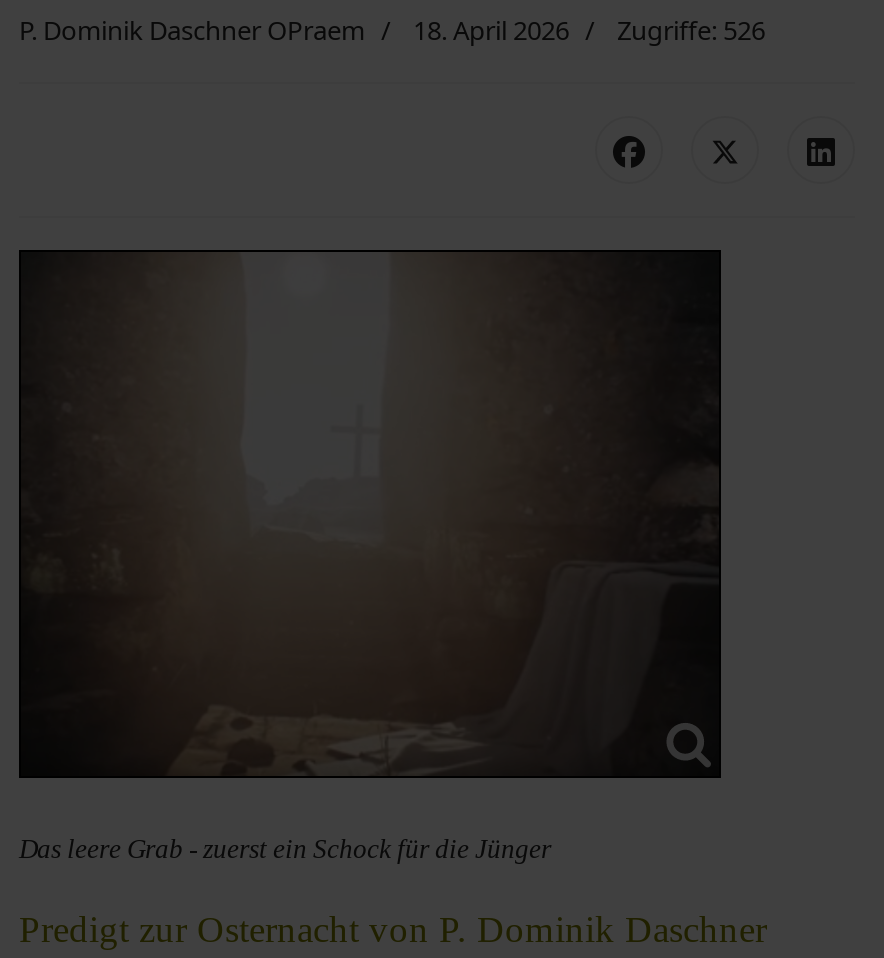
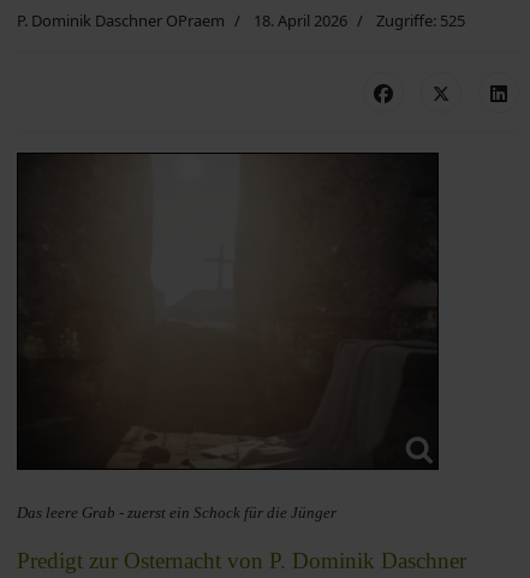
[19,12,765,48] P. Dominik Daschner OPraem 18. April 2026 Zugriffe: 526 -> [17,10,465,31] P. Dominik Daschner OPraem 18. April 2026 Zugriffe: 525

